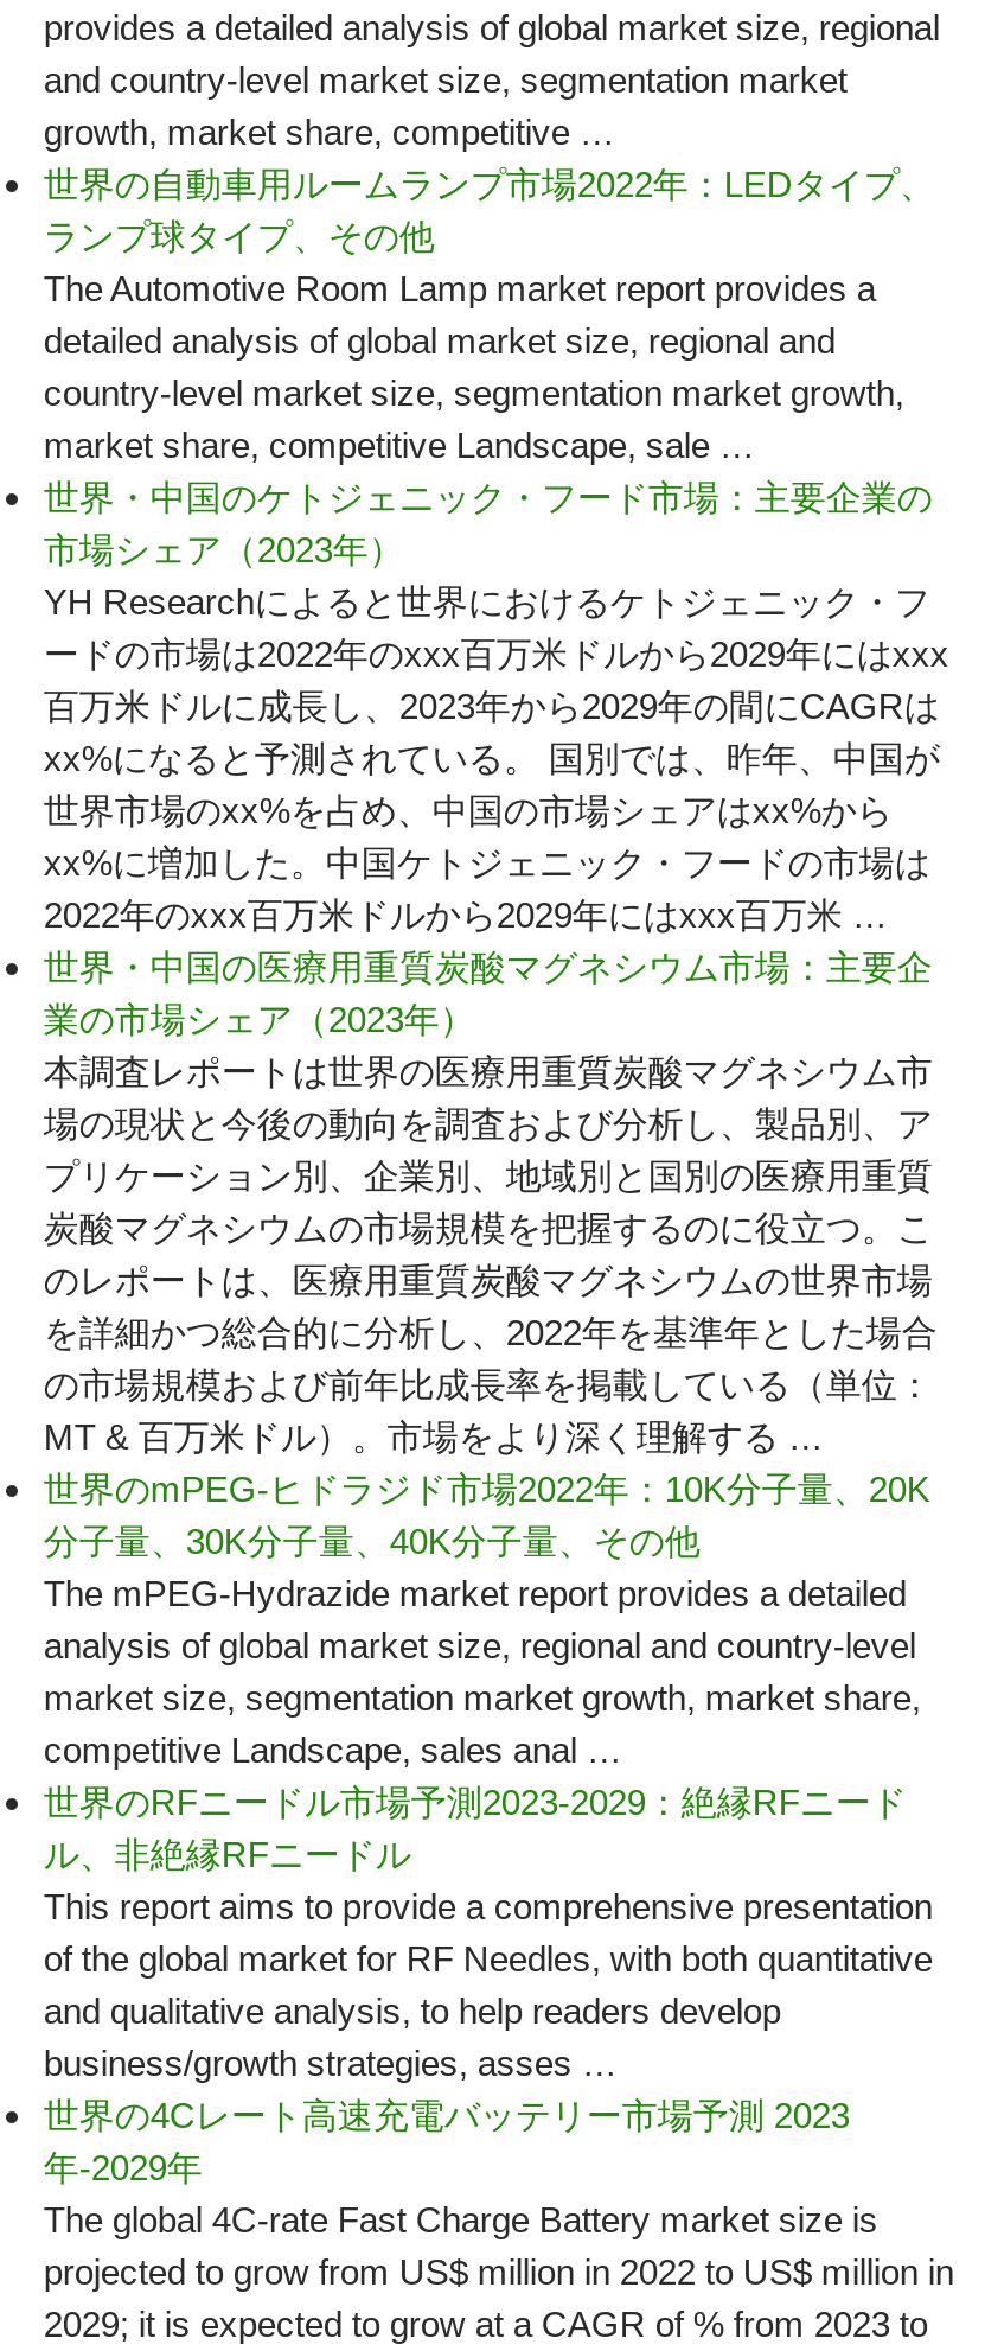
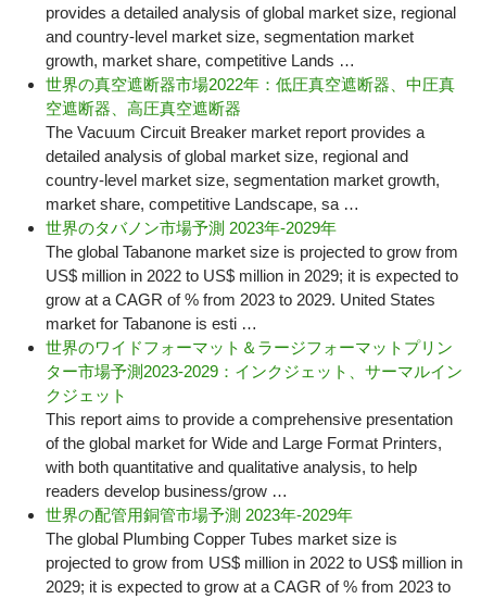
[43,112,935,309] growth, market share, competitive … | 世界の自動車用ルームランプ市場2022年：LEDタイプ、 | ランプ球タイプ、その他 | The Automotive Room Lamp market report provides a -> [45,51,455,141] growth, market share, competitive Lands … | 世界の真空遮断器市場2022年：低圧真空遮断器、中圧真 | 空遮断器、高圧真空遮断器 | The Vacuum Circuit Breaker market report provides a
[43,425,949,1874] market share, competitive Landscape, sale … | 世界・中国のケトジェニック・フード市場：主要企業の | 市場シェア（2023年） | YH Researchによると世界におけるケトジェニック・フ | ードの市場は2022年のxxx百万米ドルから2029年にはxxx | 百万米ドルに成長し、2023年から2029年の間にCAGRは | xx%になると予測されている。 国別では、昨年、中国が | 世界市場のxx%を占め、中国の市場シェアはxx%から | xx%に増加した。中国ケトジェニック・フードの市場は | 2022年のxxx百万米ドルから2029年にはxxx百万米 … | 世界・中国の医療用重質炭酸マグネシウム市場：主要企 | 業の市場シェア（2023年） | 本調査レポートは世界の医療用重質炭酸マグネシウム市 | 場の現状と今後の動向を調査および分析し、製品別、ア | プリケーション別、企業別、地域別と国別の医療用重質 | 炭酸マグネシウムの市場規模を把握するのに役立つ。こ | のレポートは、医療用重質炭酸マグネシウムの世界市場 | を詳細かつ総合的に分析し、2022年を基準年とした場合 | の市場規模および前年比成長率を掲載している（単位： | MT & 百万米ドル）。市場をより深く理解する … | 世界のmPEG-ヒドラジド市場2022年：10K分子量、20K | 分子量、30K分子量、40K分子量、その他 | The mPEG-Hydrazide market report provides a detailed | analysis of global market size, regional and country-level | market size, segmentation market growth, market share, | competitive Landscape, sales anal … | 世界のRFニードル市場予測2023-2029：絶縁RFニード | ル、非絶縁RFニードル -> [45,195,462,405] market share, competitive Landscape, sa … | 世界のタバノン市場予測 2023年-2029年 | The global Tabanone market size is projected to grow from | US$ million in 2022 to US$ million in 2029; it is expected to | grow at a CAGR of % from 2023 to 2029. United States | market for Tabanone is esti … | 世界のワイドフォーマット＆ラージフォーマットプリン | ター市場予測2023-2029：インクジェット、サーマルイン | クジェット
[43,1938,932,2240] of the global market for RF Needles, with both quantitative | and qualitative analysis, to help readers develop | business/growth strategies, asses … | 世界の4Cレート高速充電バッテリー市場予測 2023 | 年-2029年 | The global 4C-rate Fast Charge Battery market size is -> [45,434,442,548] of the global market for Wide and Large Format Printers, | with both quantitative and qualitative analysis, to help | readers develop business/grow … | 世界の配管用銅管市場予測 2023年-2029年 | The global Plumbing Copper Tubes market size is

